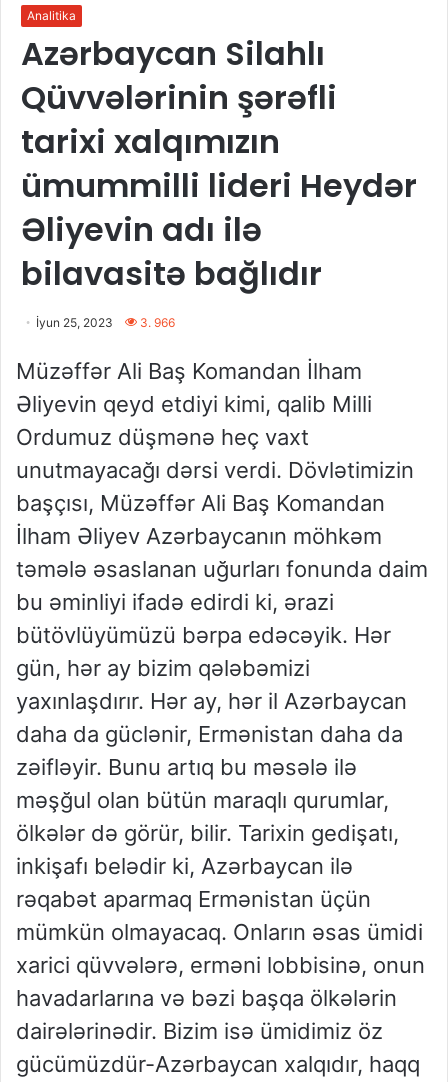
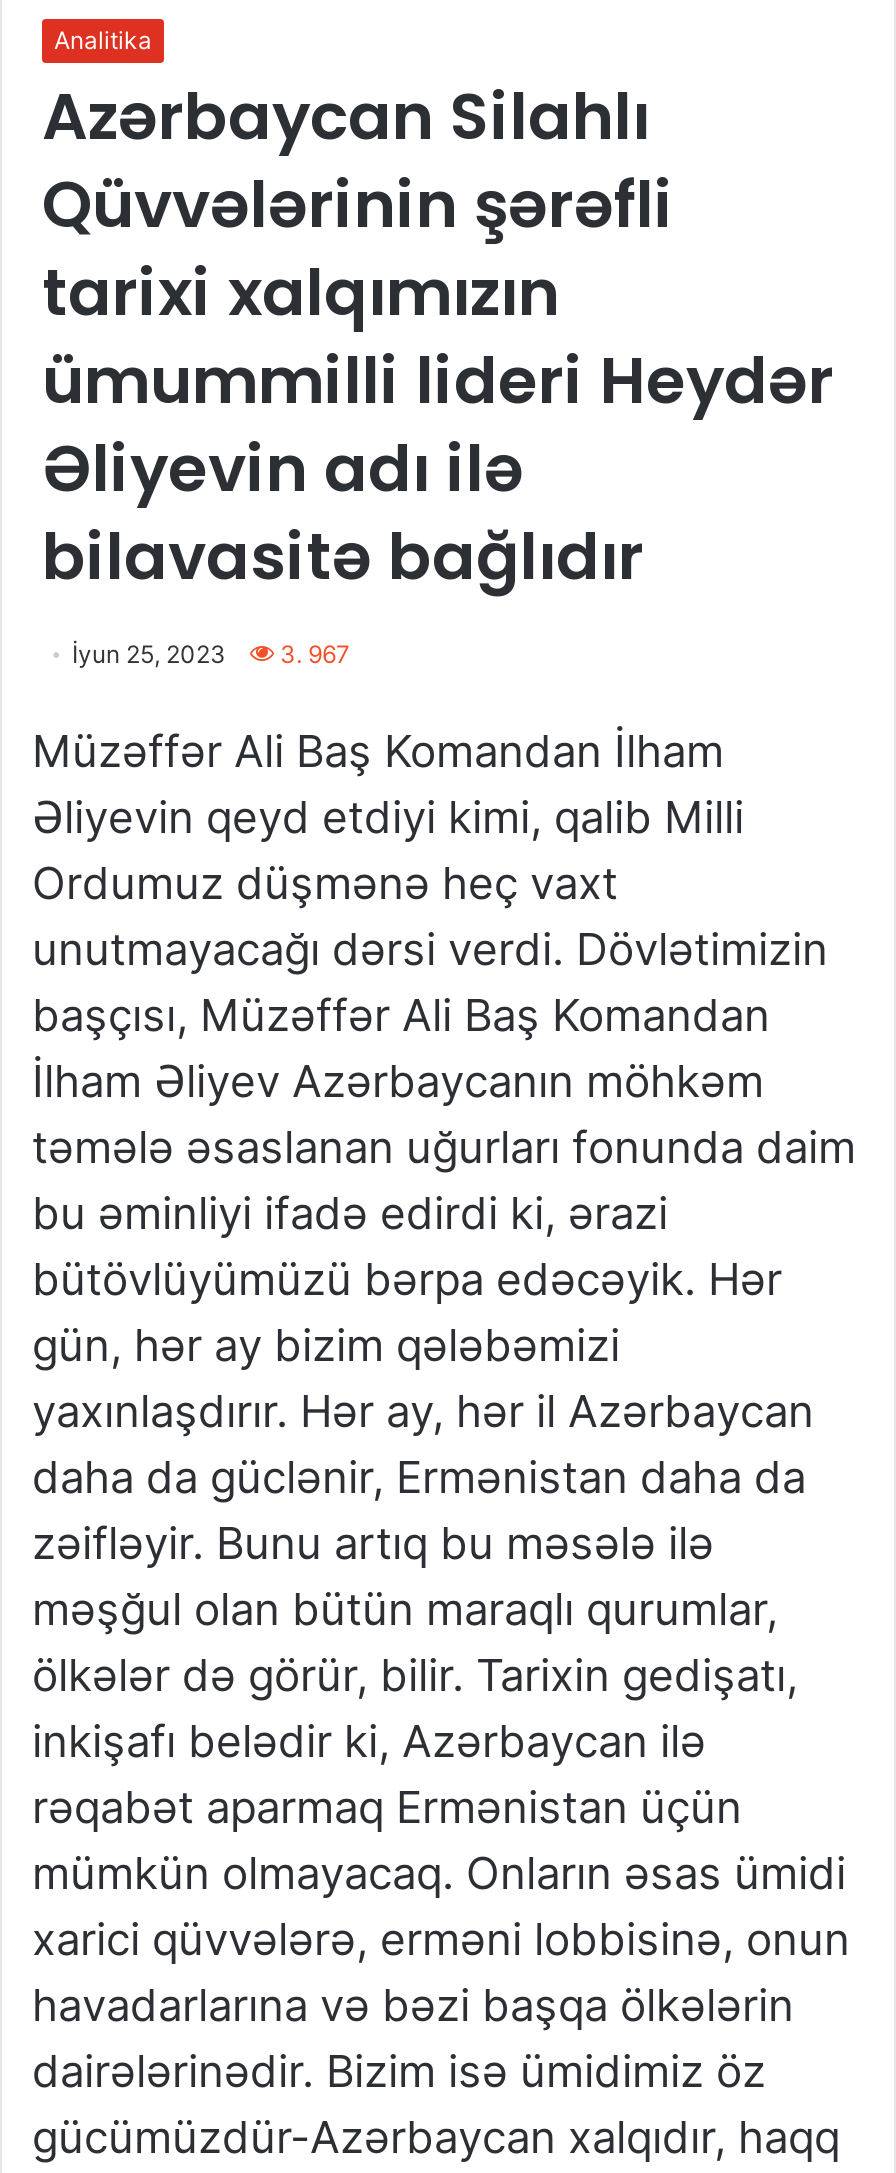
[36,315,175,330] İyun 25, 2023 3. 966 -> [72,640,350,670] İyun 25, 2023 3. 967

